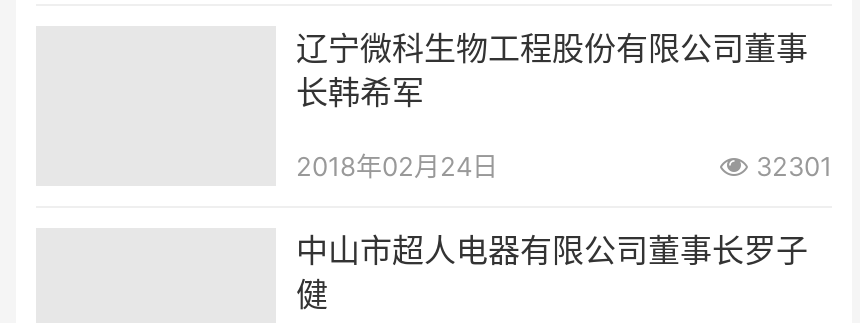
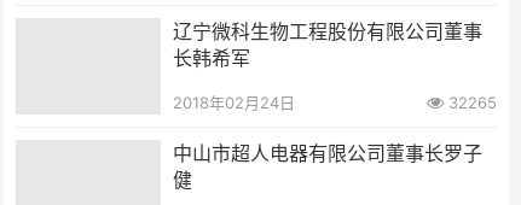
[756,151,832,183] 32301 -> [448,93,497,113] 32265

